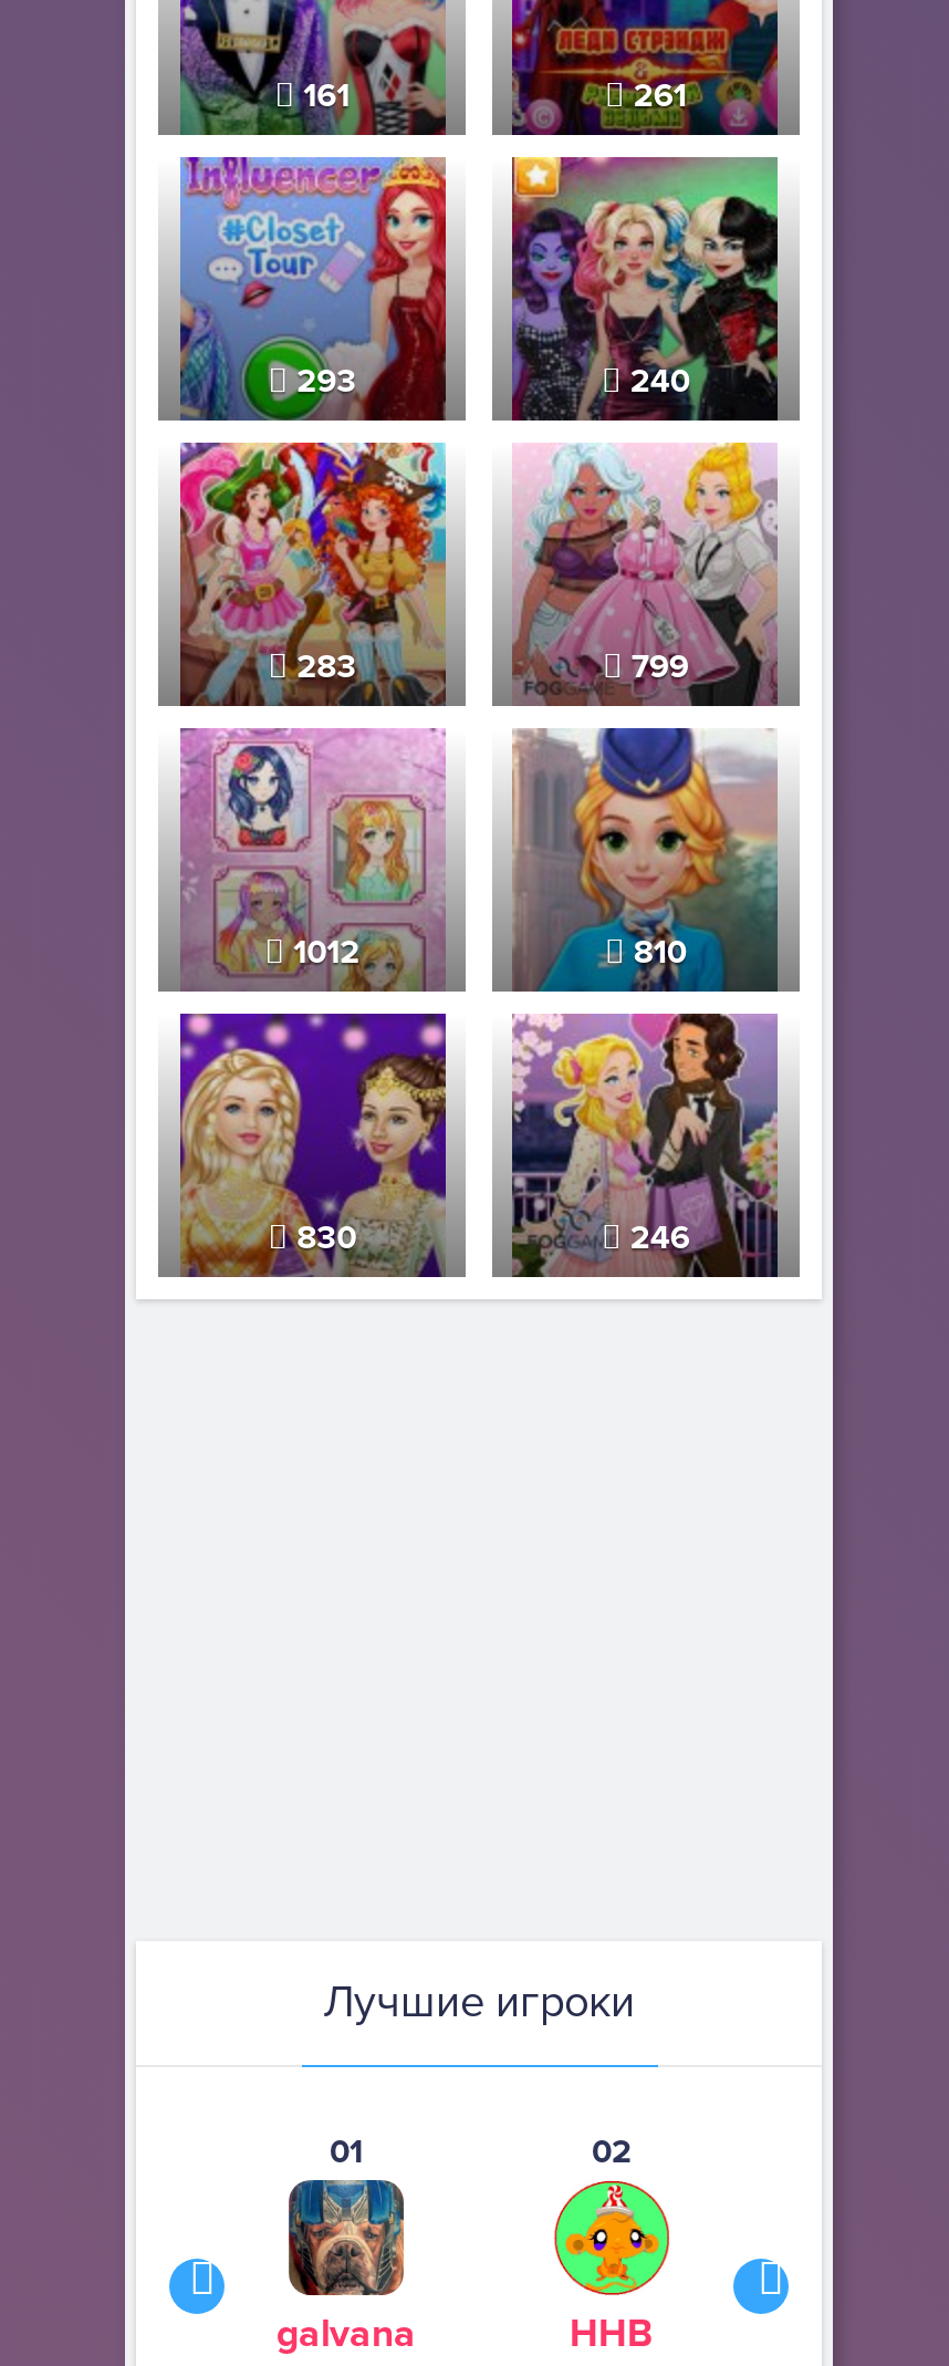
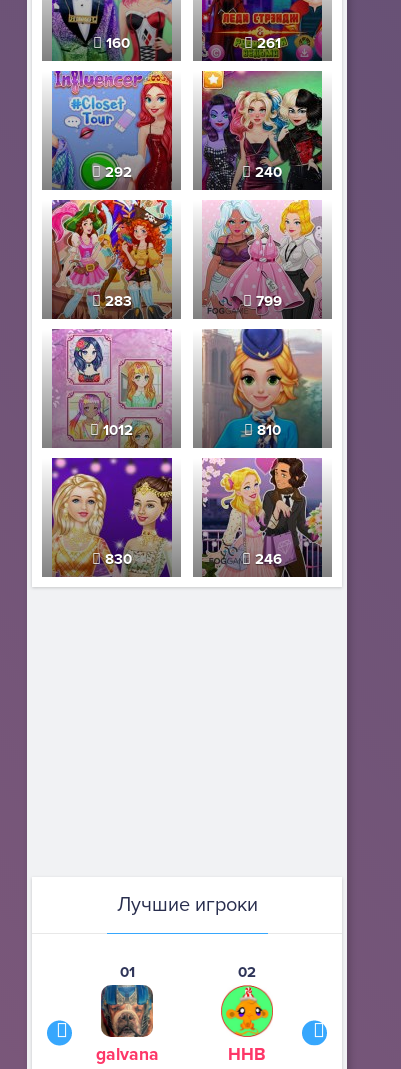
[294,76,350,116] 161 -> [102,34,130,52] 160
[288,361,356,401] 293 -> [101,163,132,181] 292

